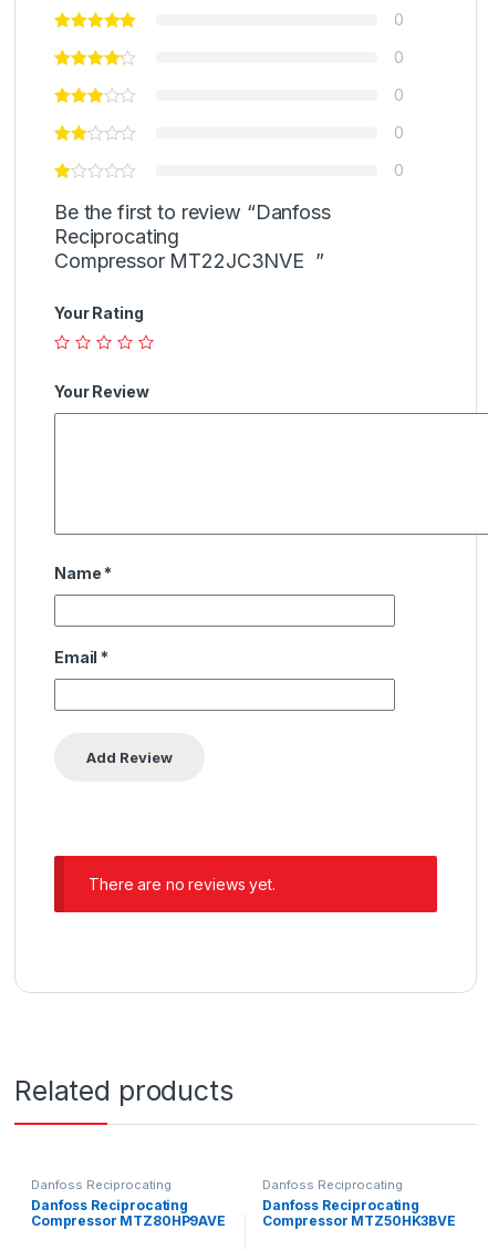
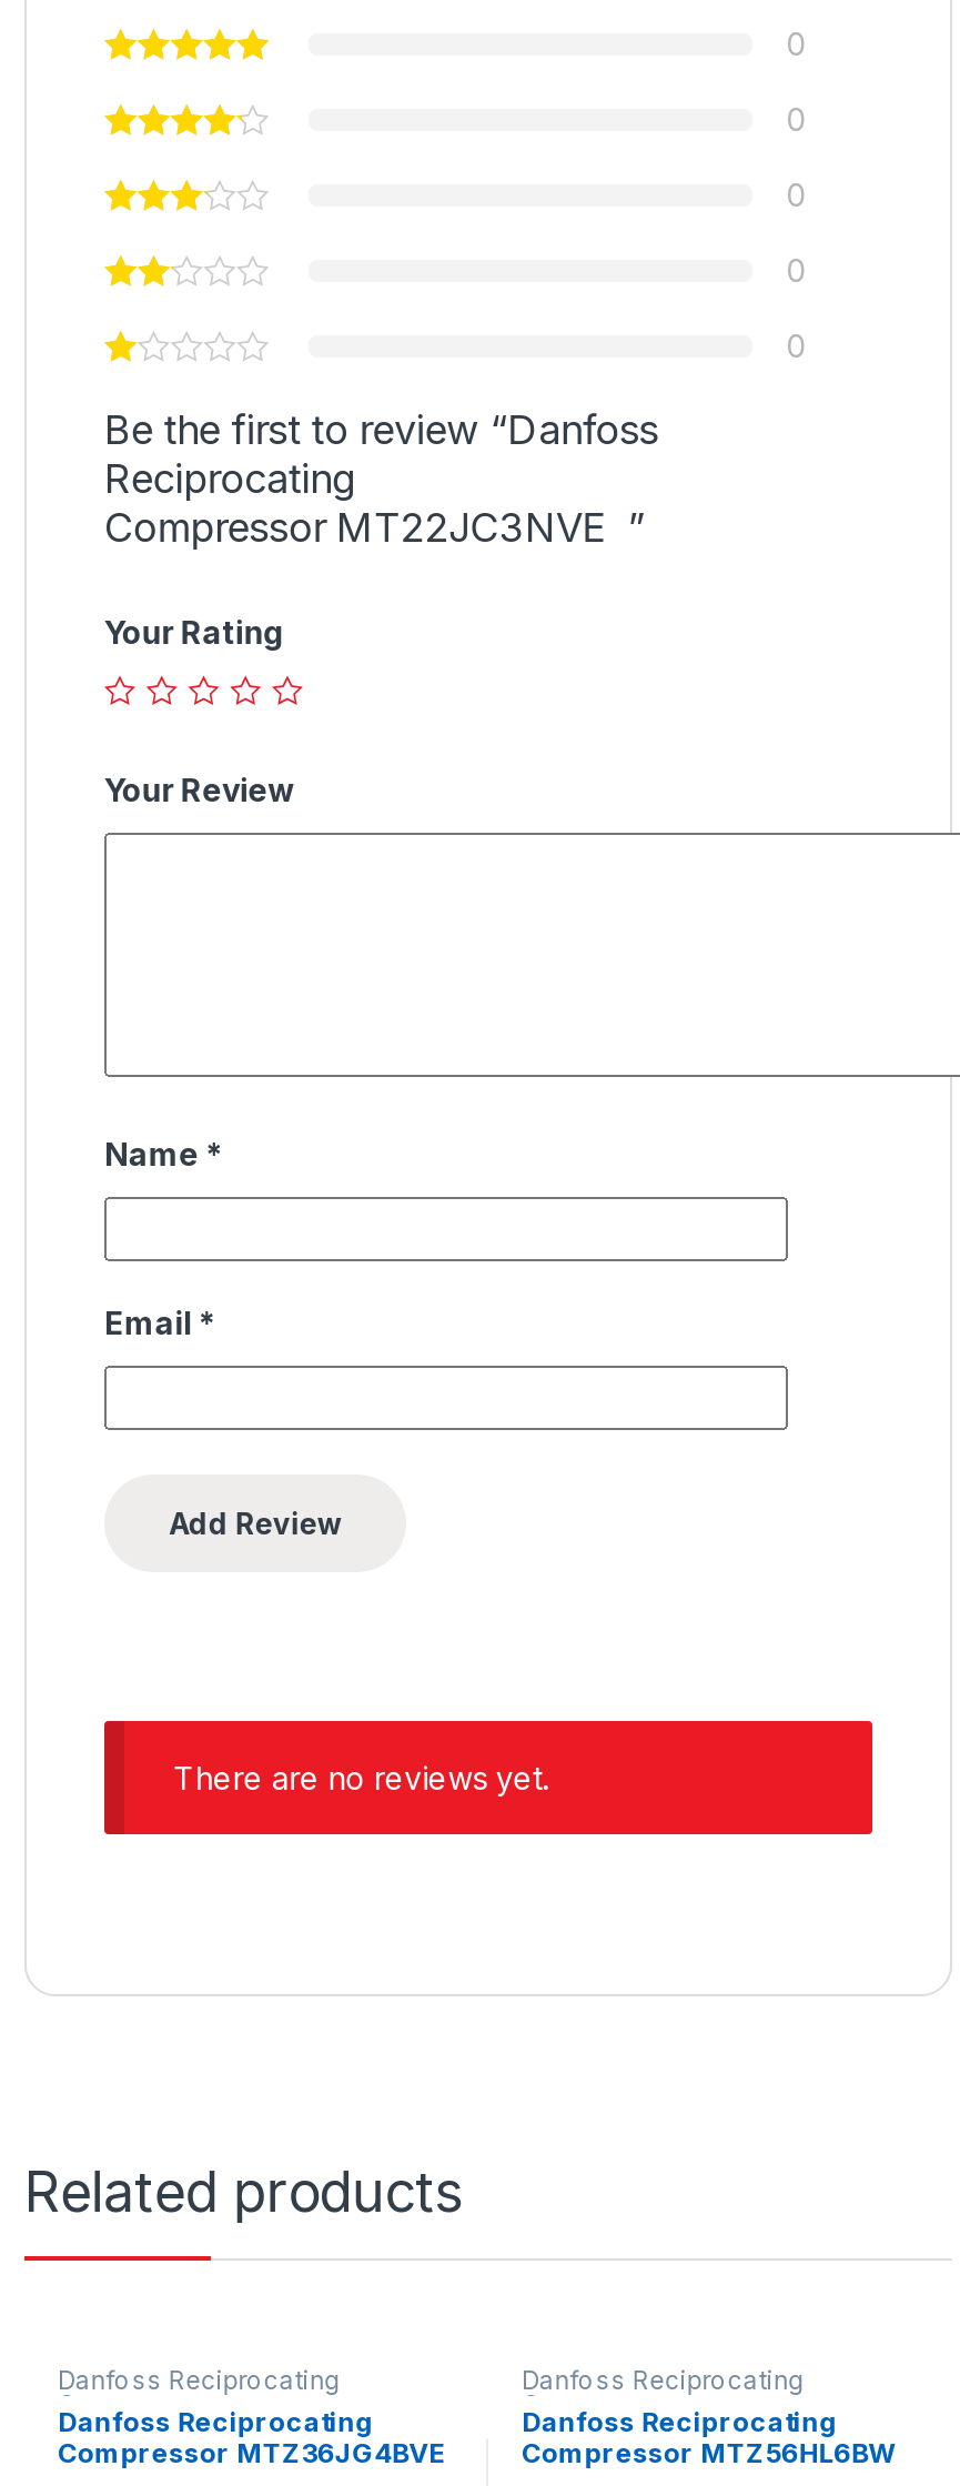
[31,1212,229,1229] Compressor MTZ80HP9AVE -> [58,2436,452,2469] Compressor MTZ36JG4BVE
[262,1212,459,1229] Compressor MTZ50HK3BVE -> [522,2436,907,2469] Compressor MTZ56HL6BW

